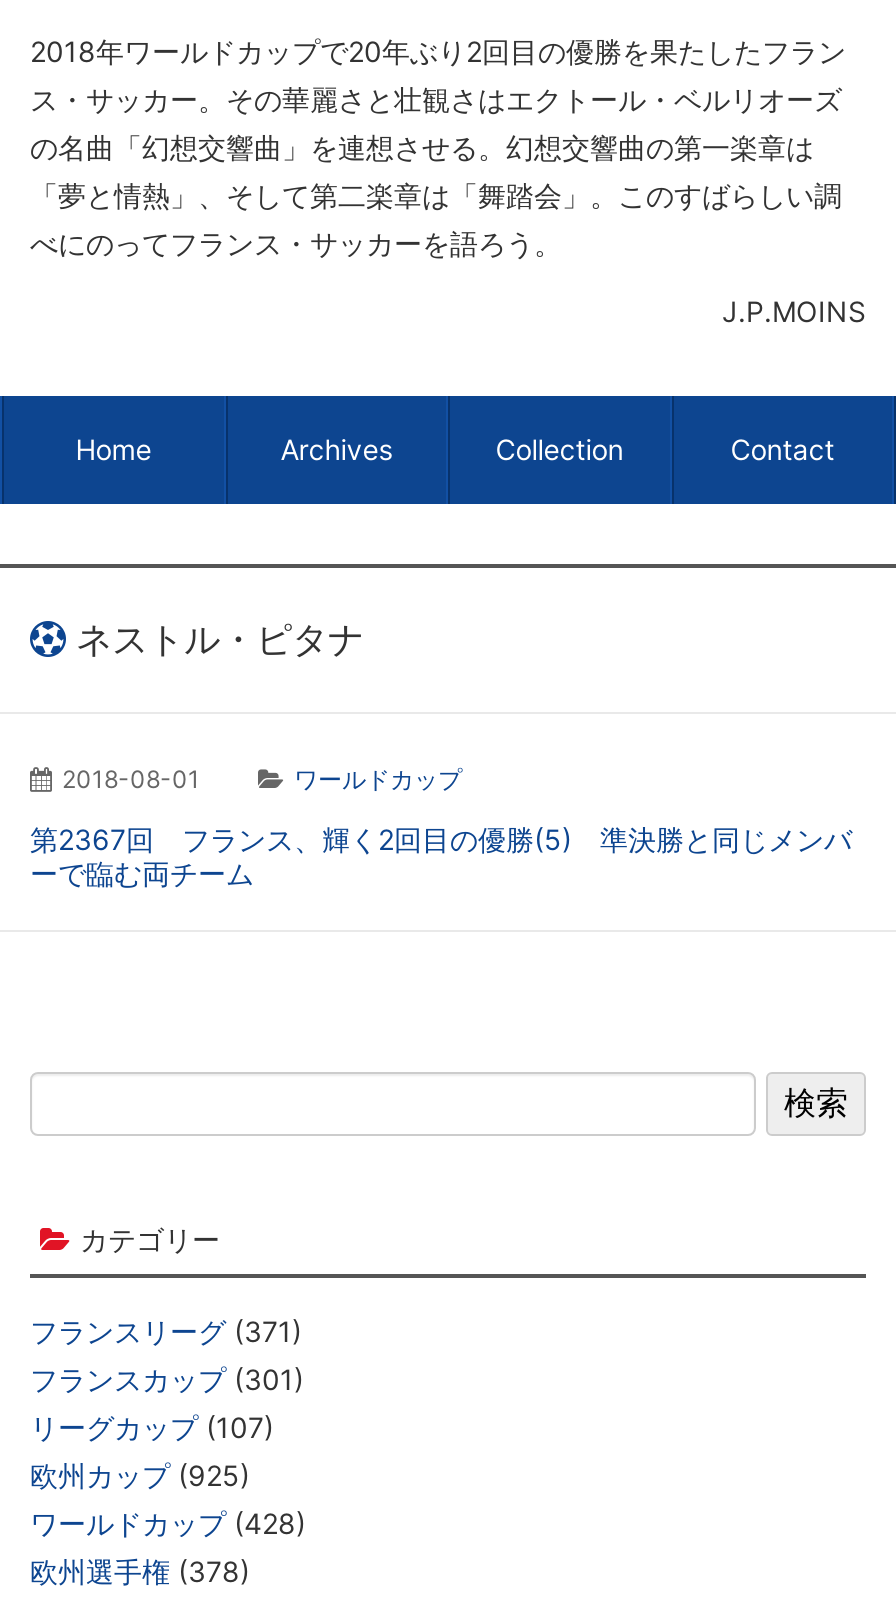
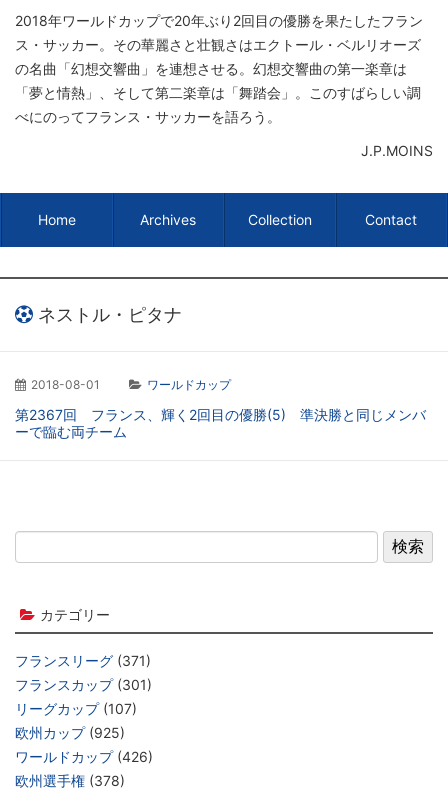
[30,1506,306,1540] ワールドカップ(428) -> [15,748,153,765] ワールドカップ(426)

